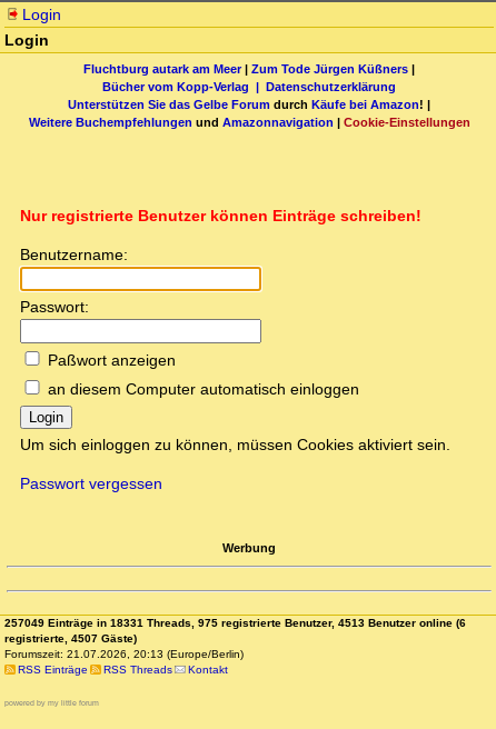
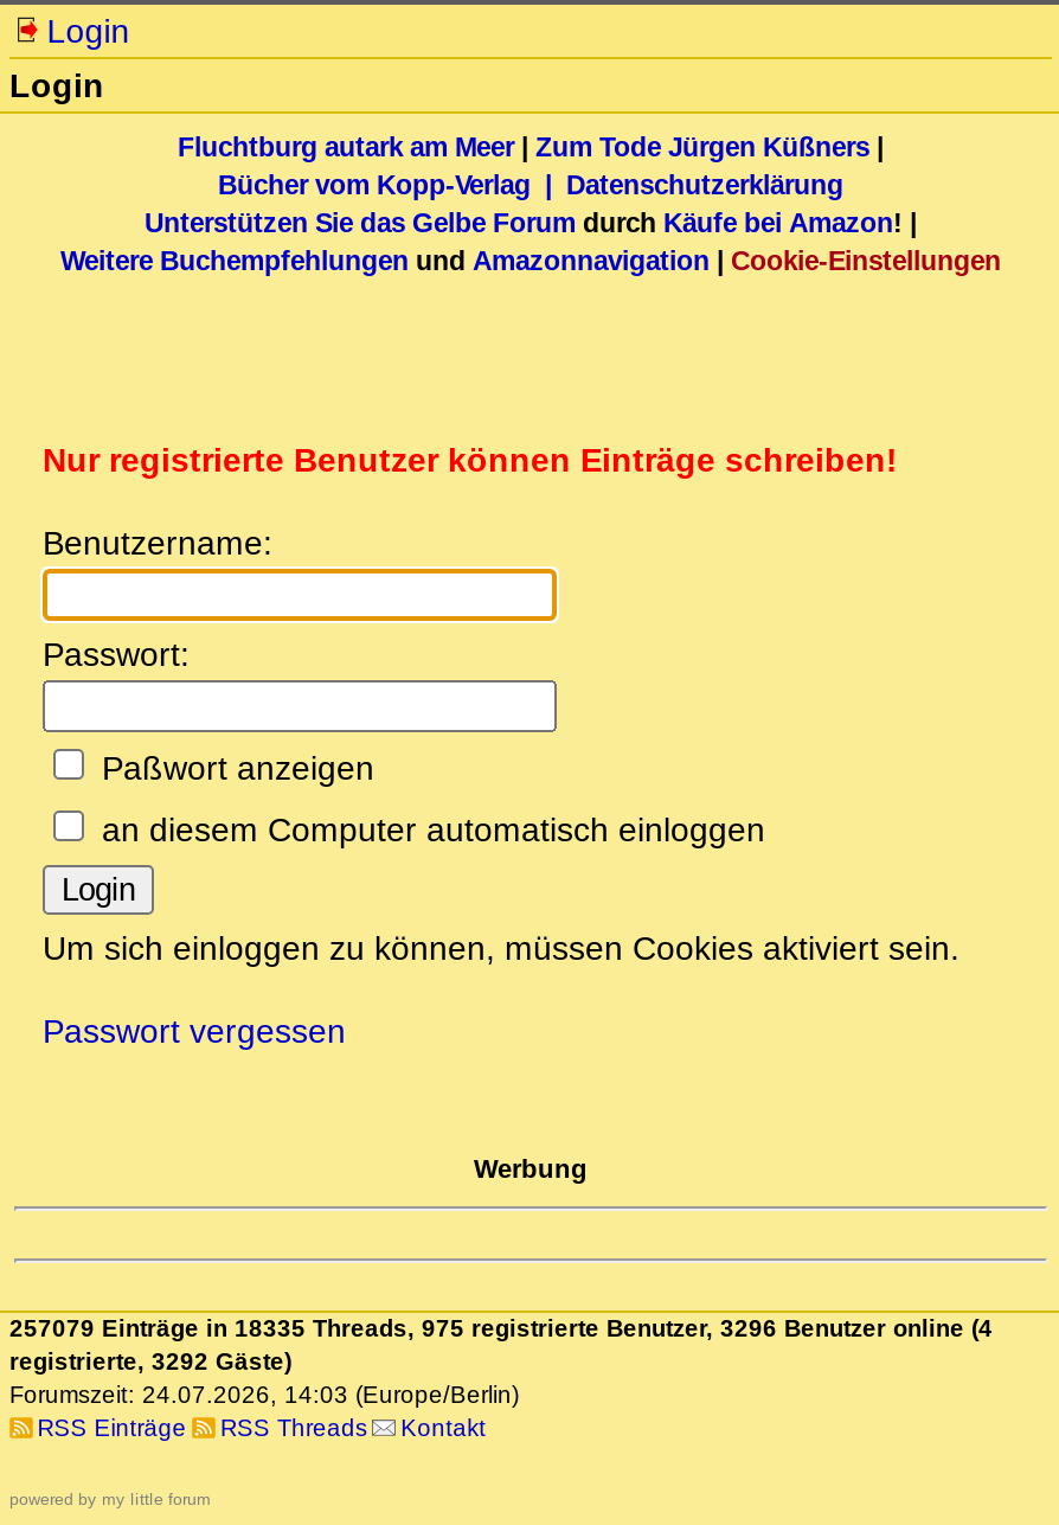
[4,617,466,629] 257049 Einträge in 18331 Threads, 975 registrierte Benutzer, 4513 Benutzer online (6 -> [9,1316,993,1342] 257079 Einträge in 18335 Threads, 975 registrierte Benutzer, 3296 Benutzer online (4
[4,633,137,645] registrierte, 4507 Gäste) -> [9,1349,291,1375] registrierte, 3292 Gäste)
[4,648,244,660] Forumszeit: 21.07.2026, 20:13 (Europe/Berlin) -> [9,1382,519,1408] Forumszeit: 24.07.2026, 14:03 (Europe/Berlin)

